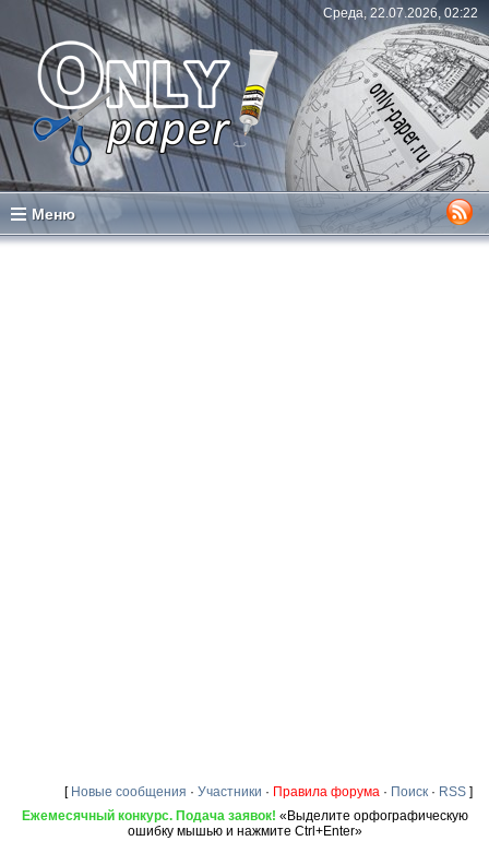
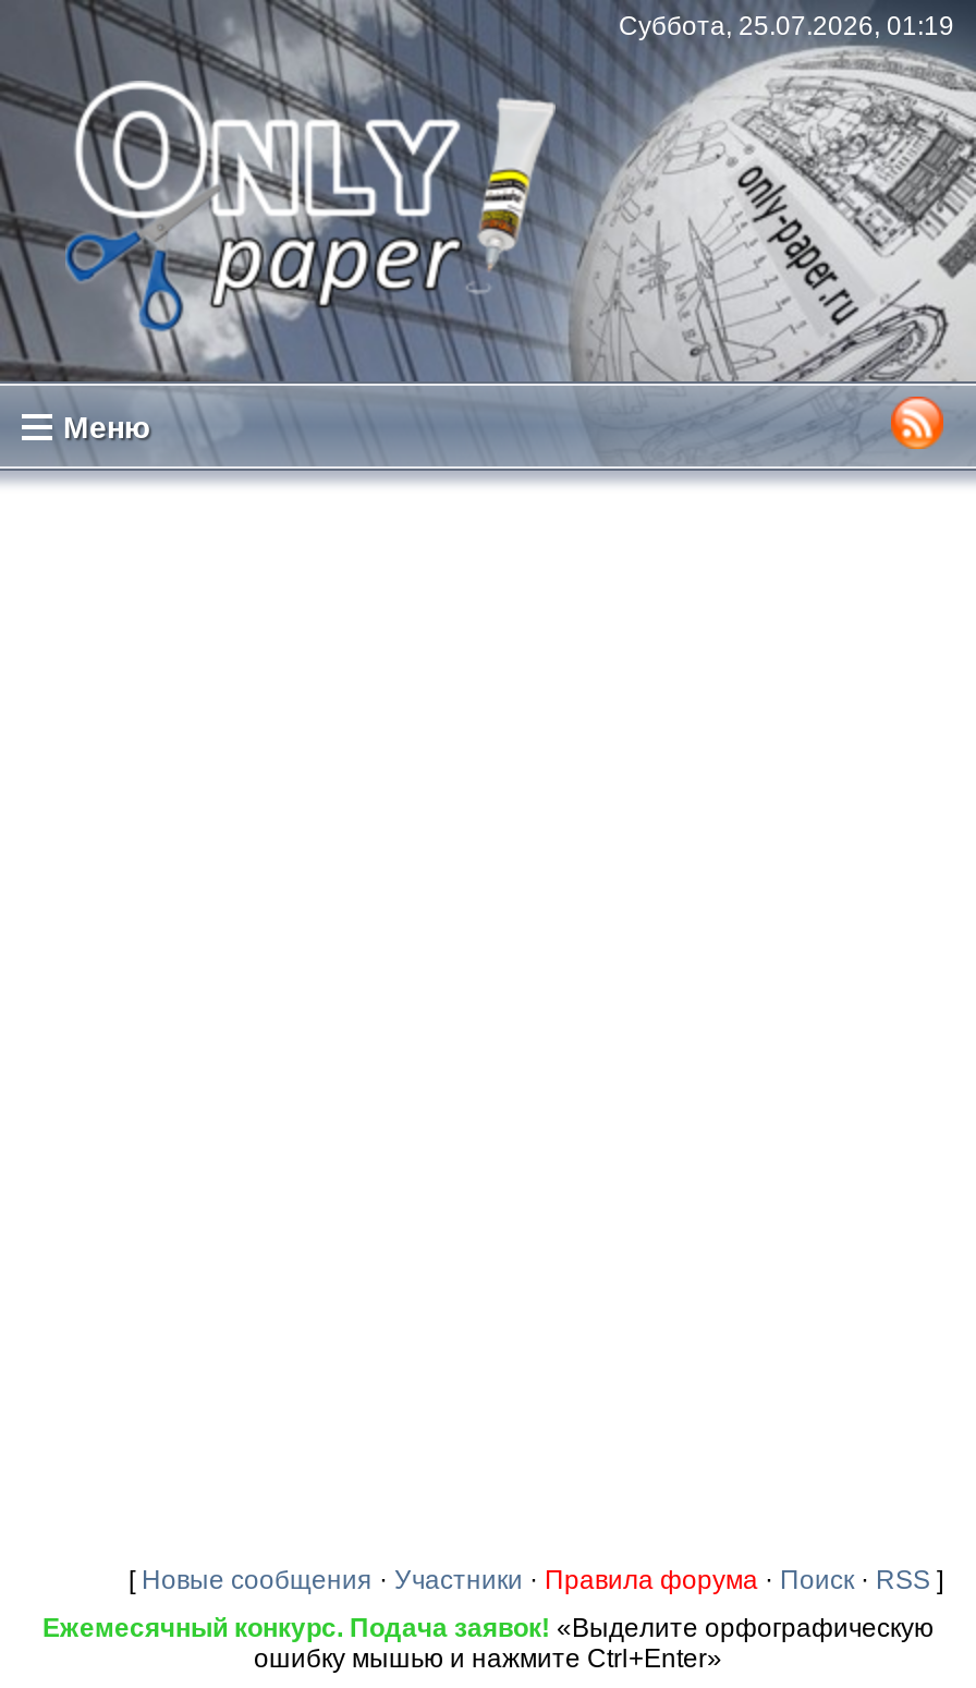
[323,5,478,21] Среда, 22.07.2026, 02:22 -> [619,11,954,41] Суббота, 25.07.2026, 01:19

